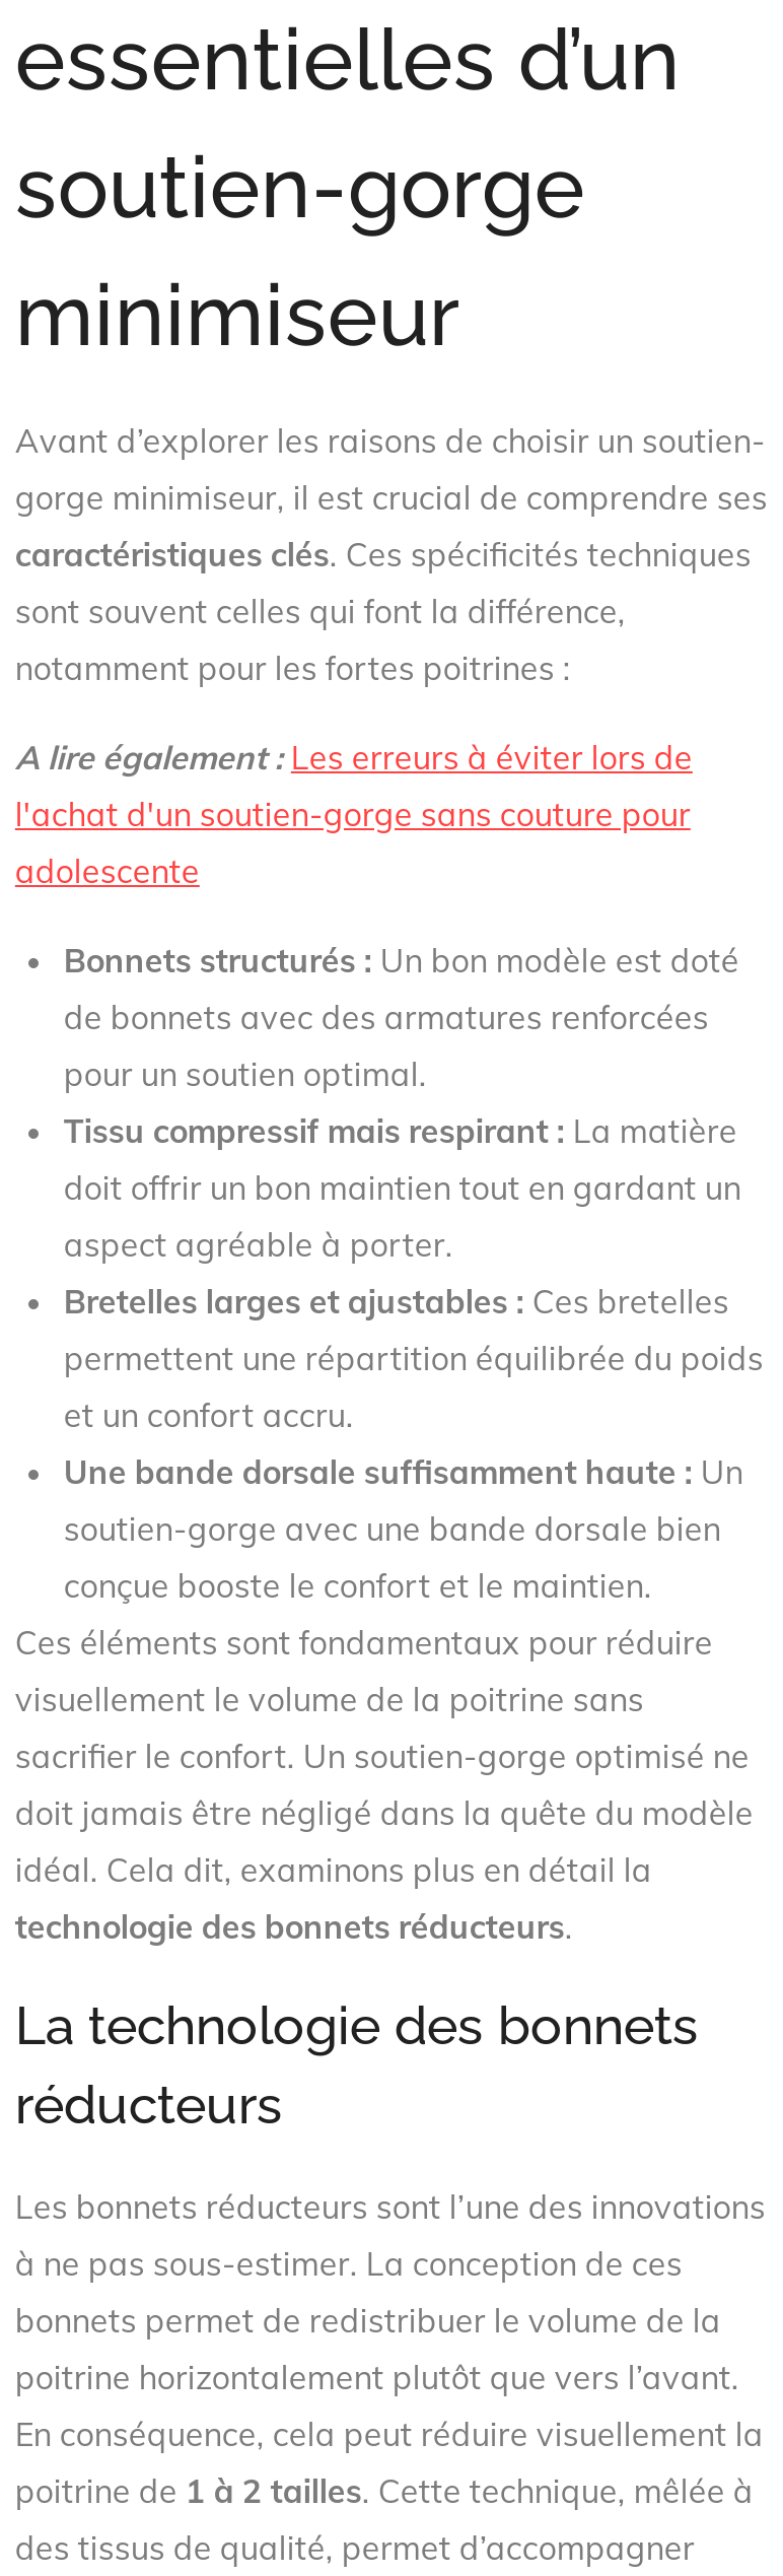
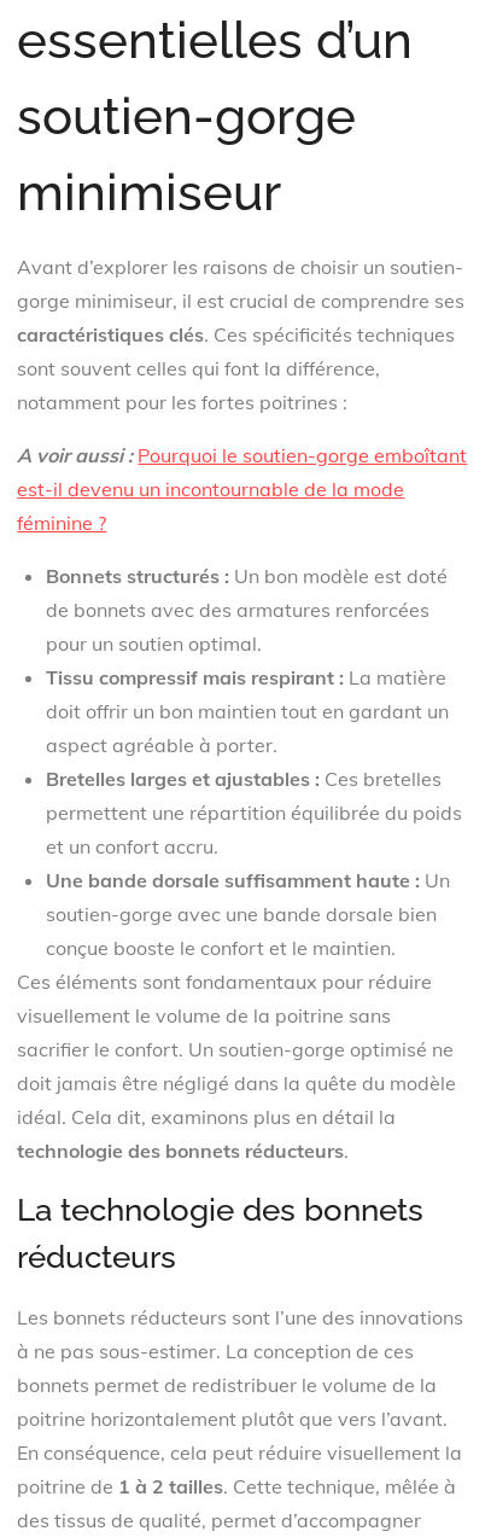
[15,736,693,891] A lire également : Les erreurs à éviter lors de | l'achat d'un soutien-gorge sans couture pour | adolescente -> [17,443,467,535] A voir aussi : Pourquoi le soutien-gorge emboîtant | est-il devenu un incontournable de la mode | féminine ?

